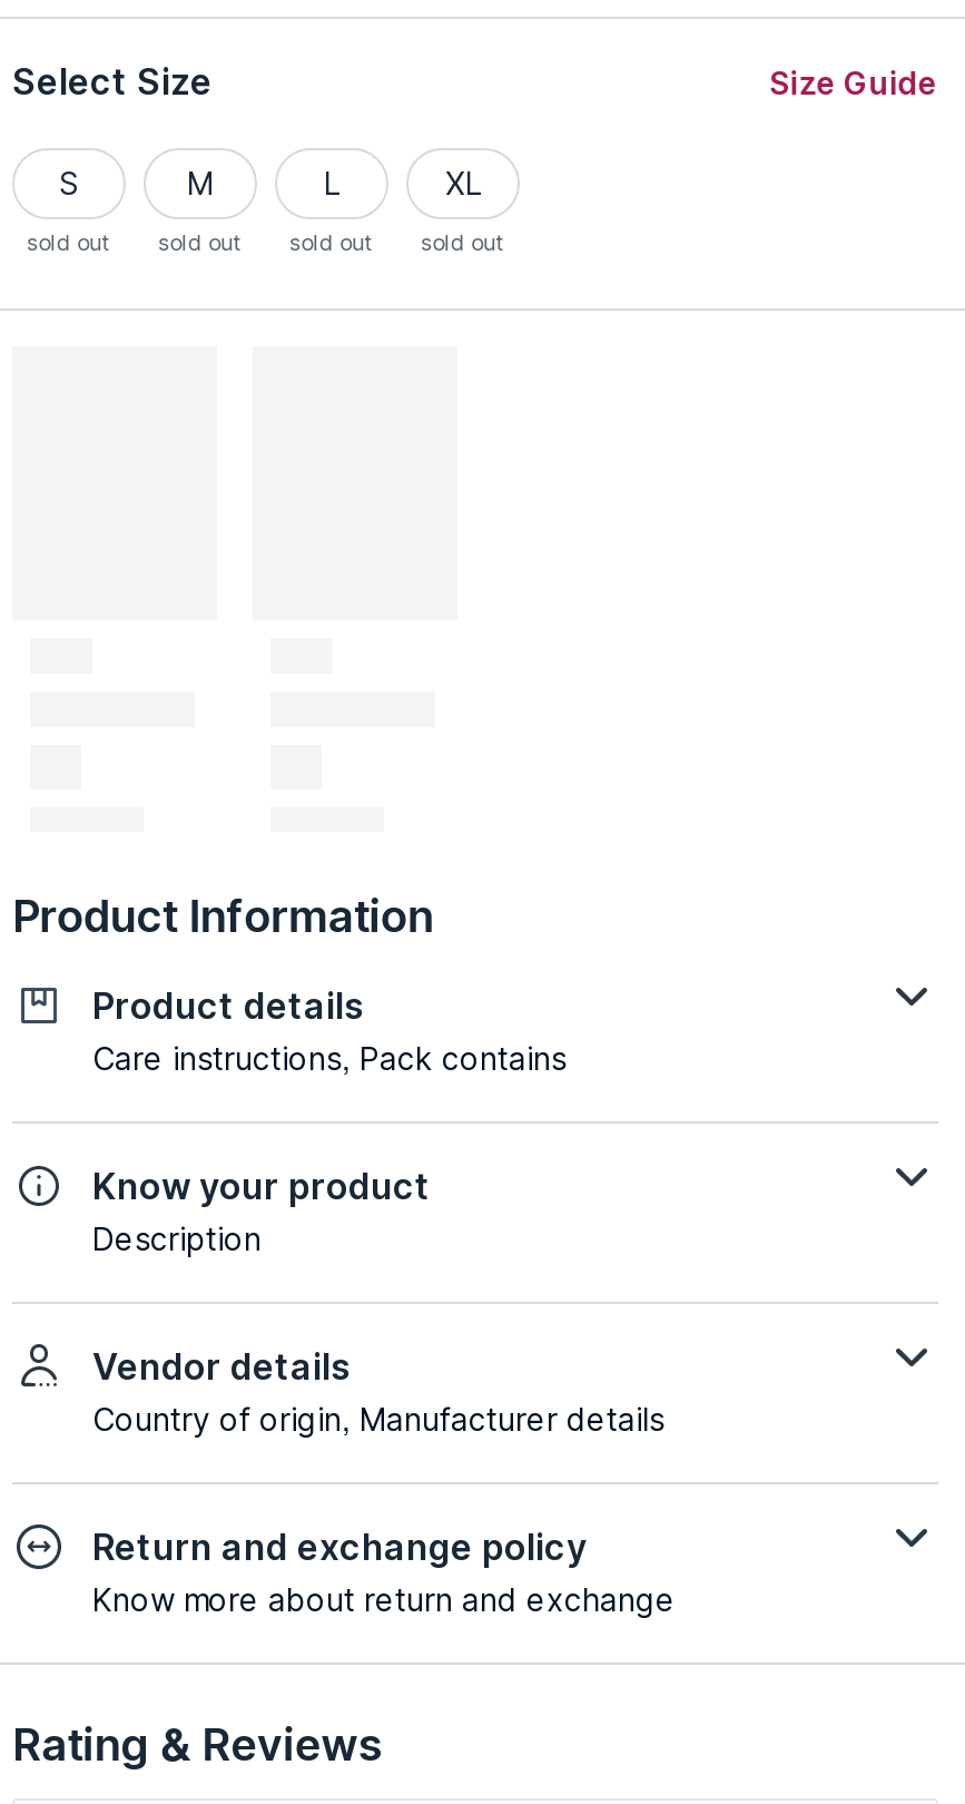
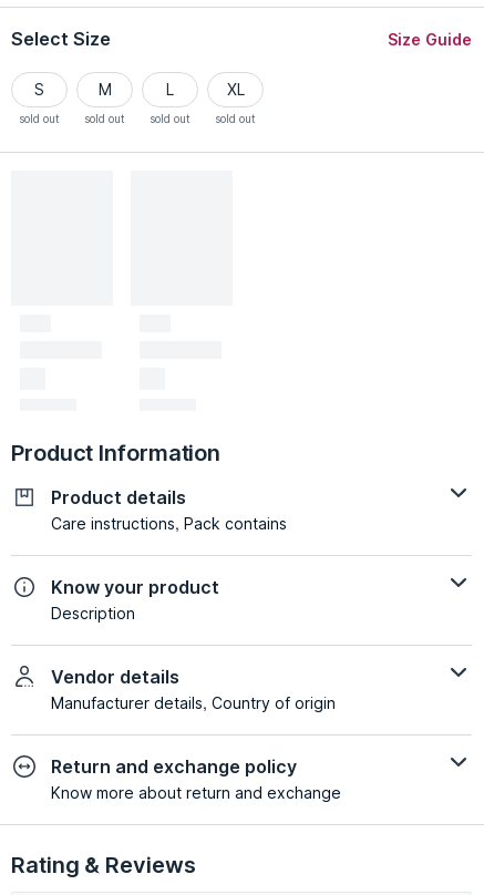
[92,1400,664,1438] Country of origin, Manufacturer details -> [51,694,336,713] Manufacturer details, Country of origin

